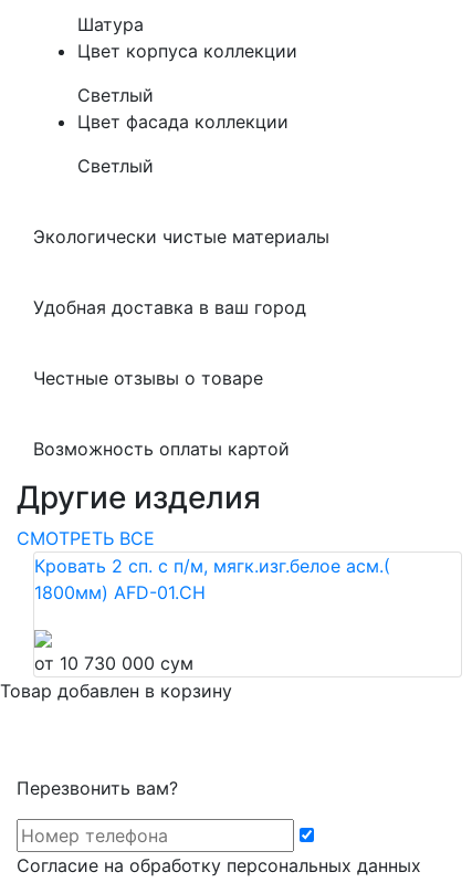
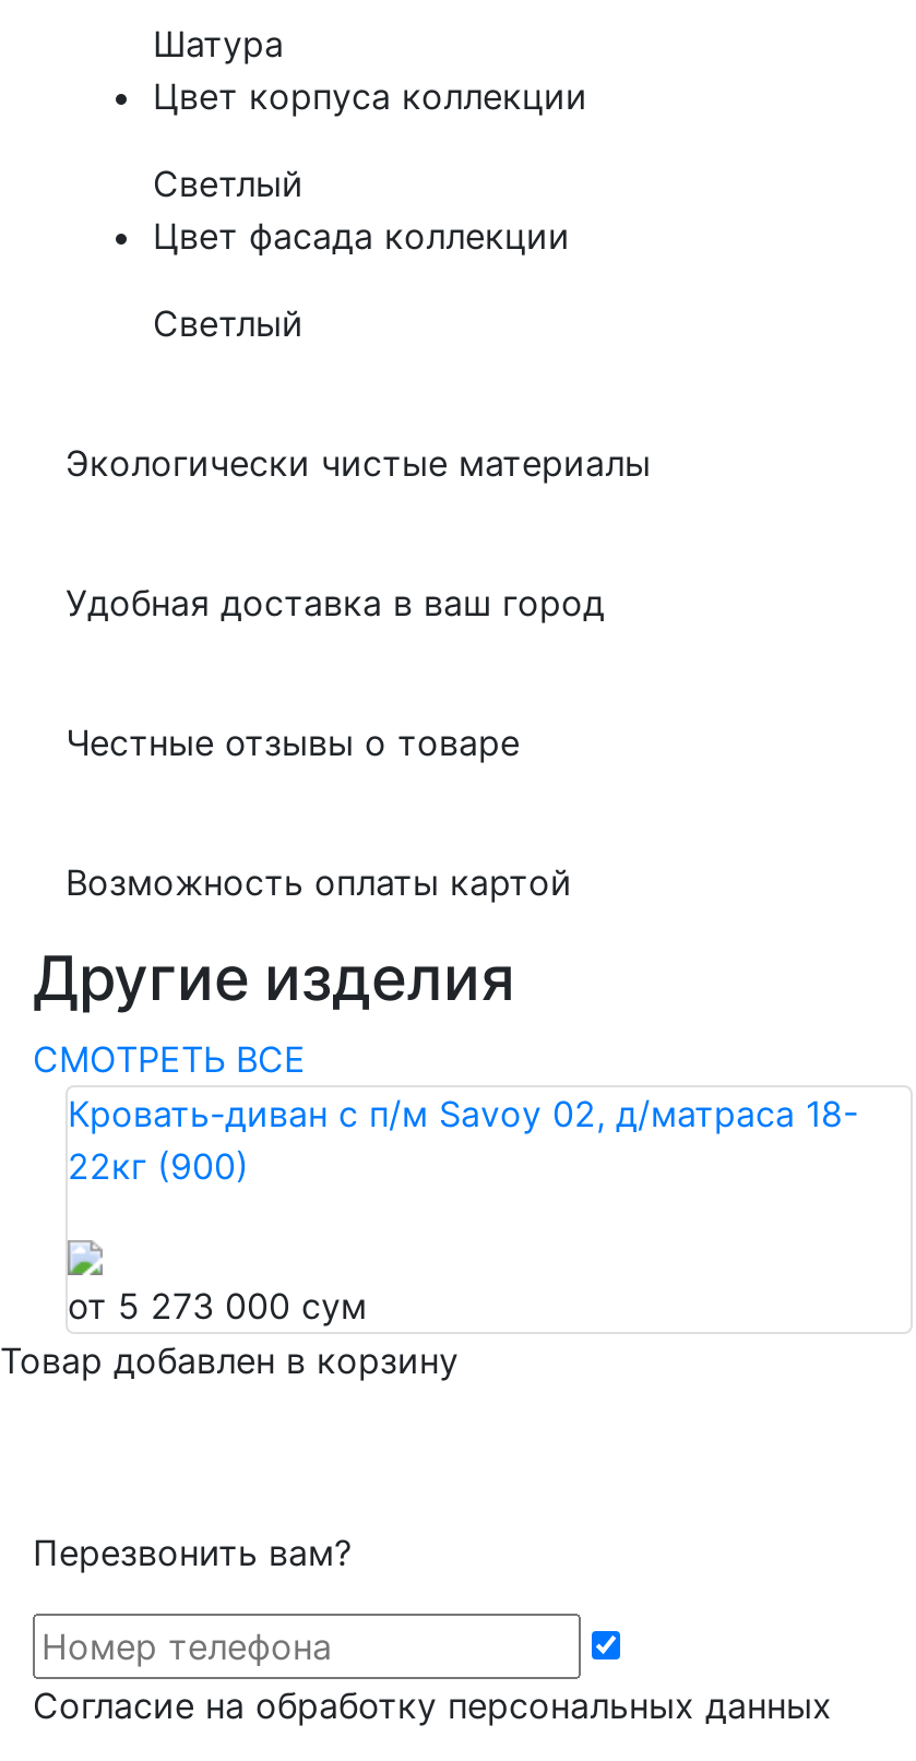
[34,555,390,604] Кровать 2 сп. с п/м, мягк.изг.белое асм.( | 1800мм) AFD-01.CH -> [68,1092,858,1188] Кровать-диван с п/м Savoy 02, д/матраса 18- | 22кг (900)
[34,652,193,674] от 10 730 000 сум -> [68,1284,367,1328] от 5 273 000 сум

